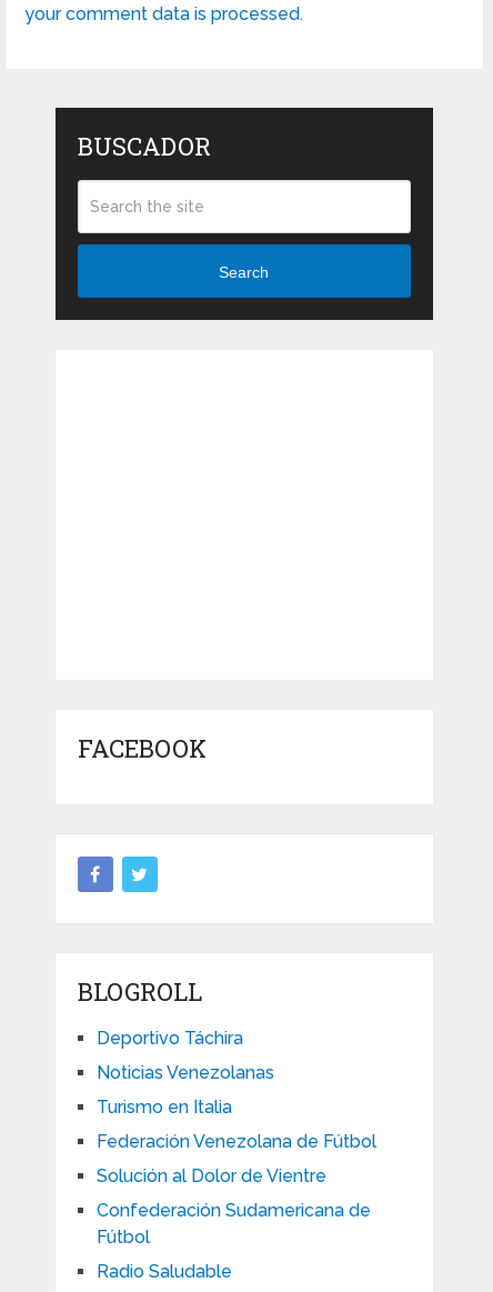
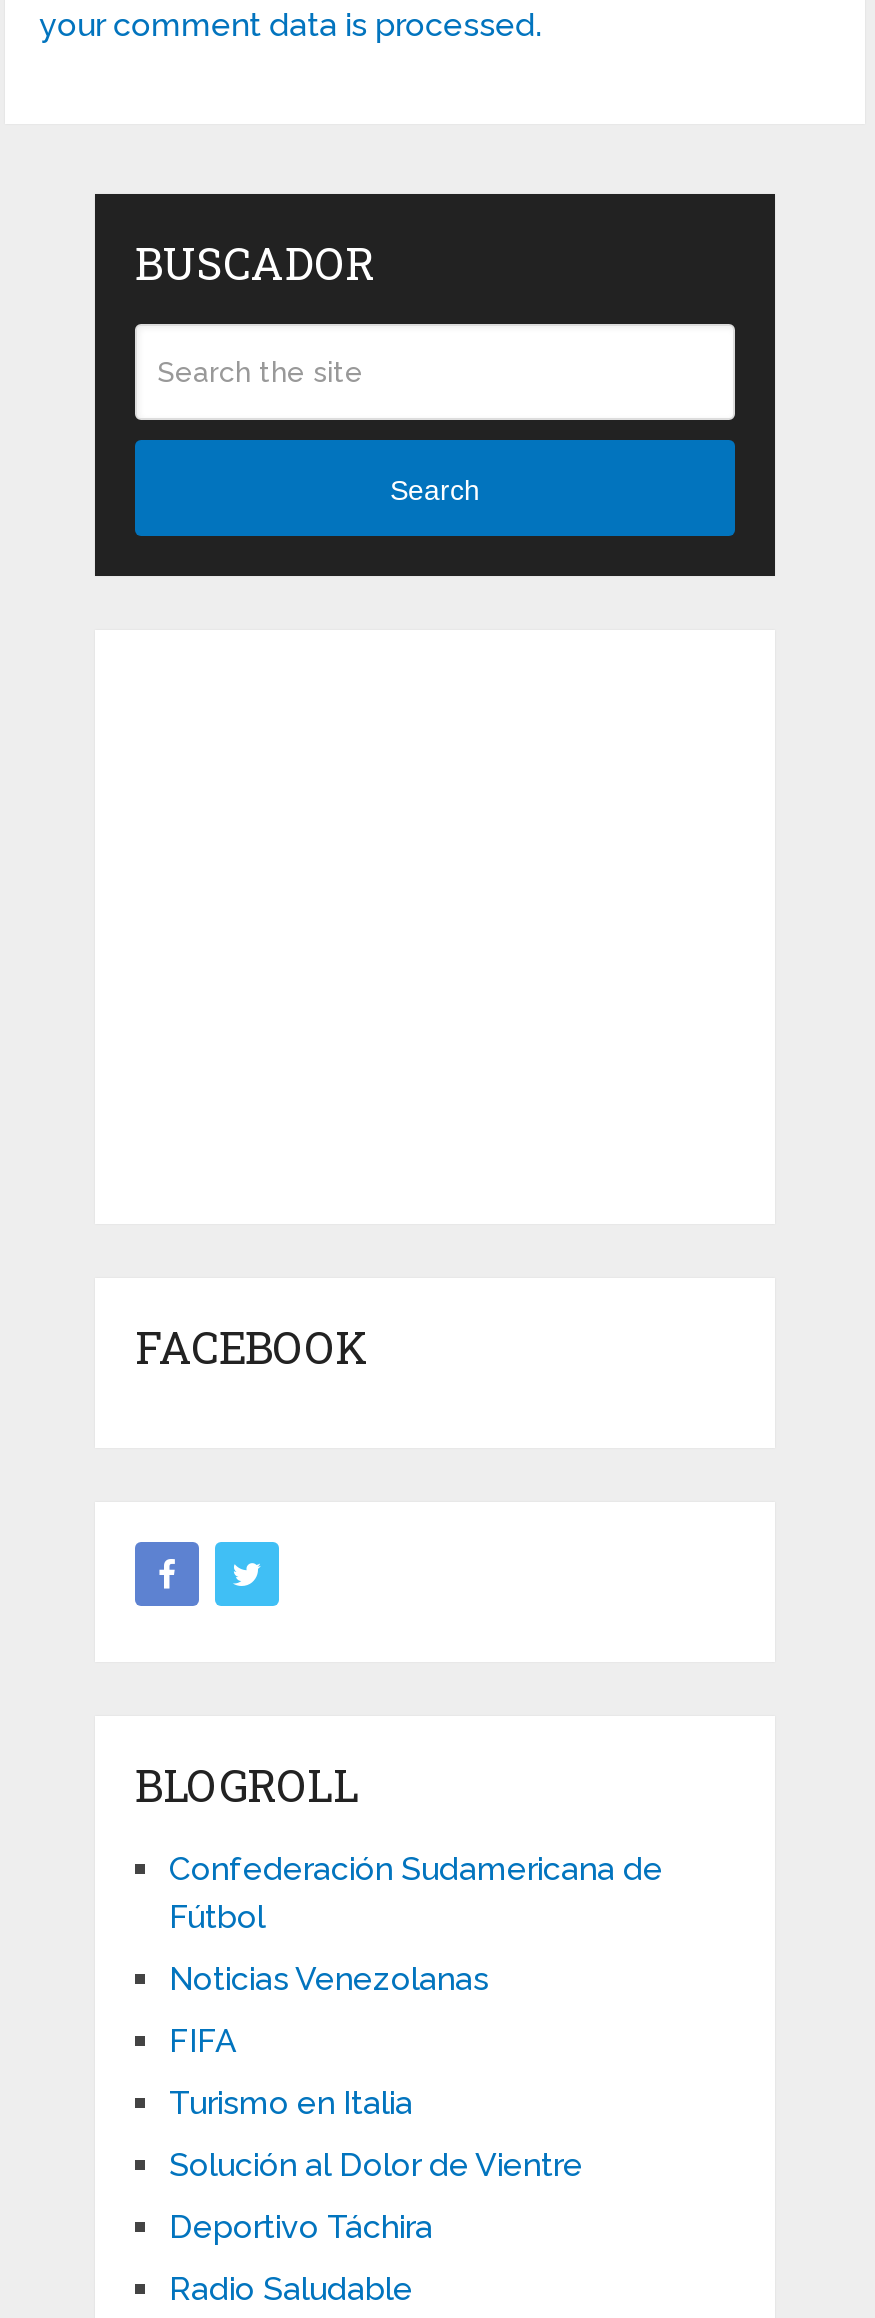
moved [97,1028,274,1118] -> [169,1960,489,2246]: Deportivo Táchira | Noticias Venezolanas | Turismo en Italia
[97,1131,376,1152] Federación Venezolana de Fútbol -> none
moved [97,1165,326,1187] -> [169,2146,583,2184]: Solución al Dolor de Vientre
moved [97,1200,371,1248] -> [169,1850,663,1936]: Confederación Sudamericana de | Fútbol
none -> [169,2022,237,2060] FIFA

